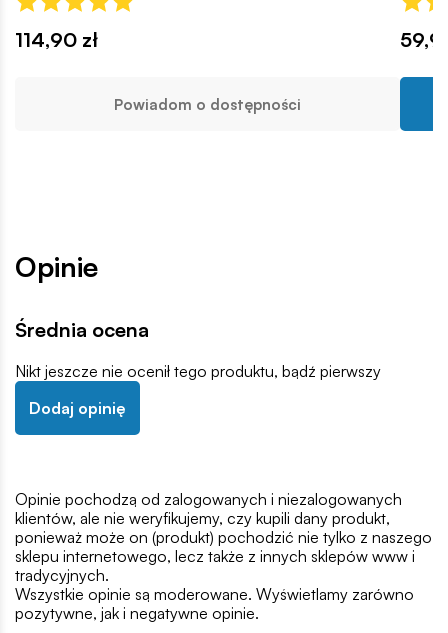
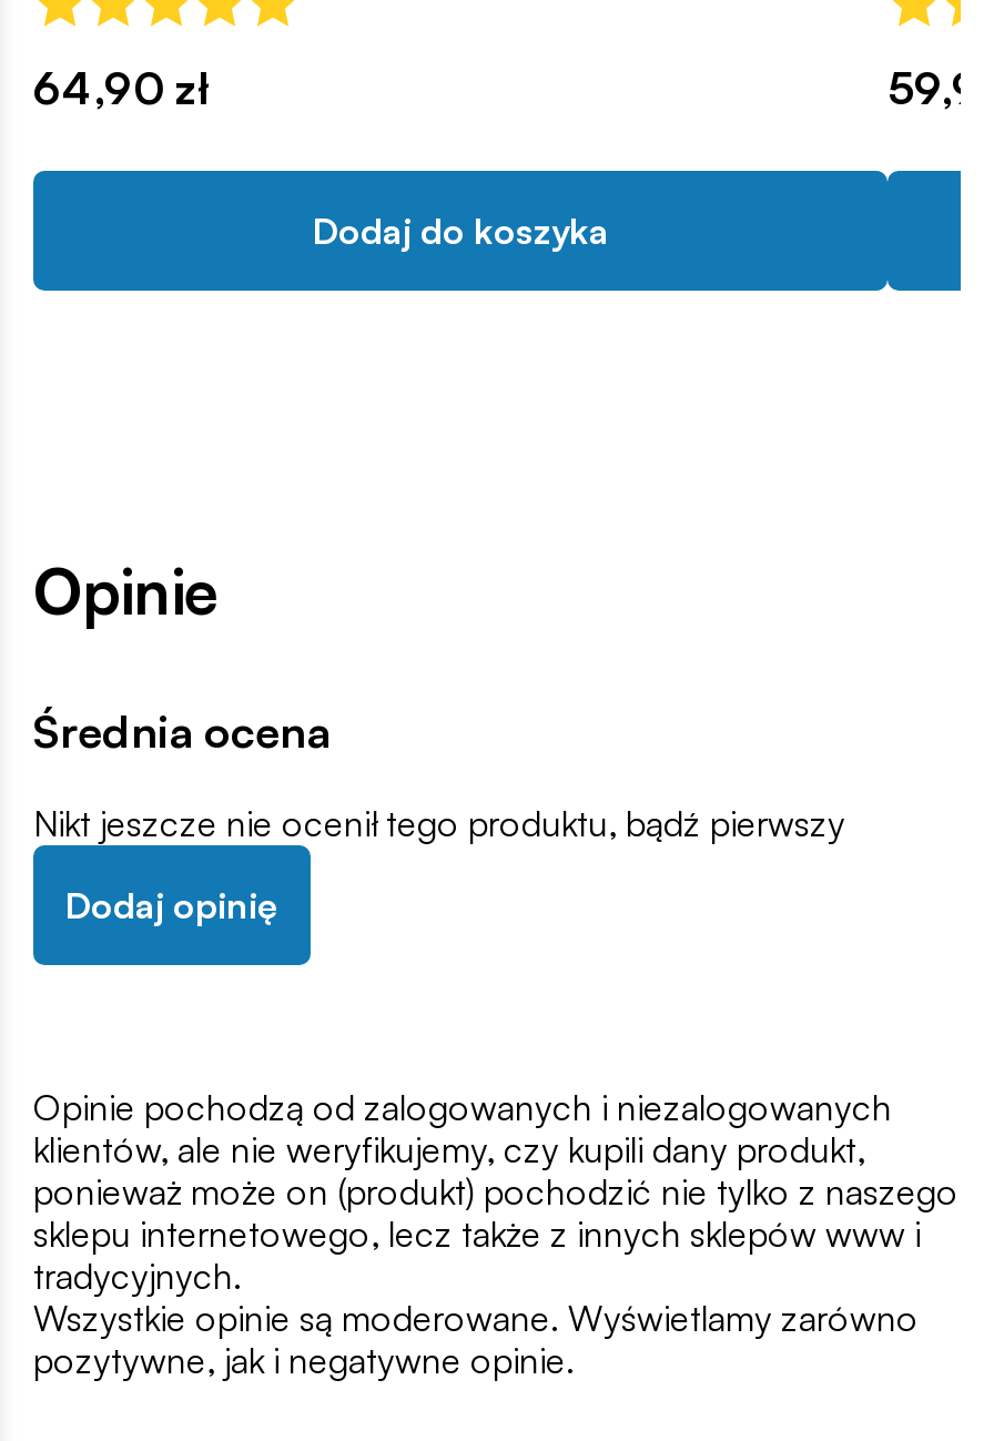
[15,27,98,52] 114,90 zł -> [33,60,211,115] 64,90 zł
[114,94,301,113] Powiadom o dostępności -> [312,209,609,253] Dodaj do koszyka

